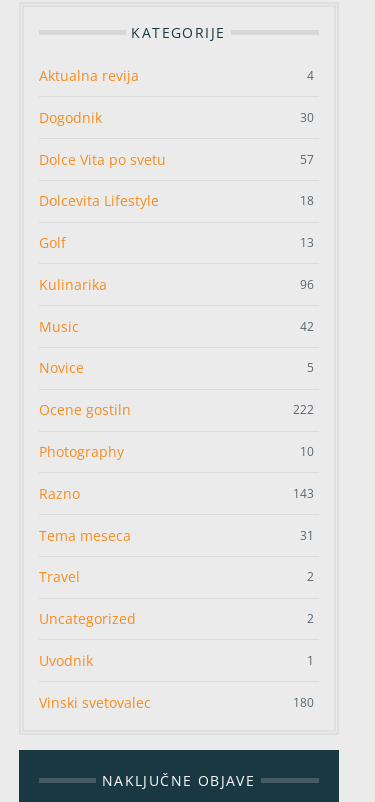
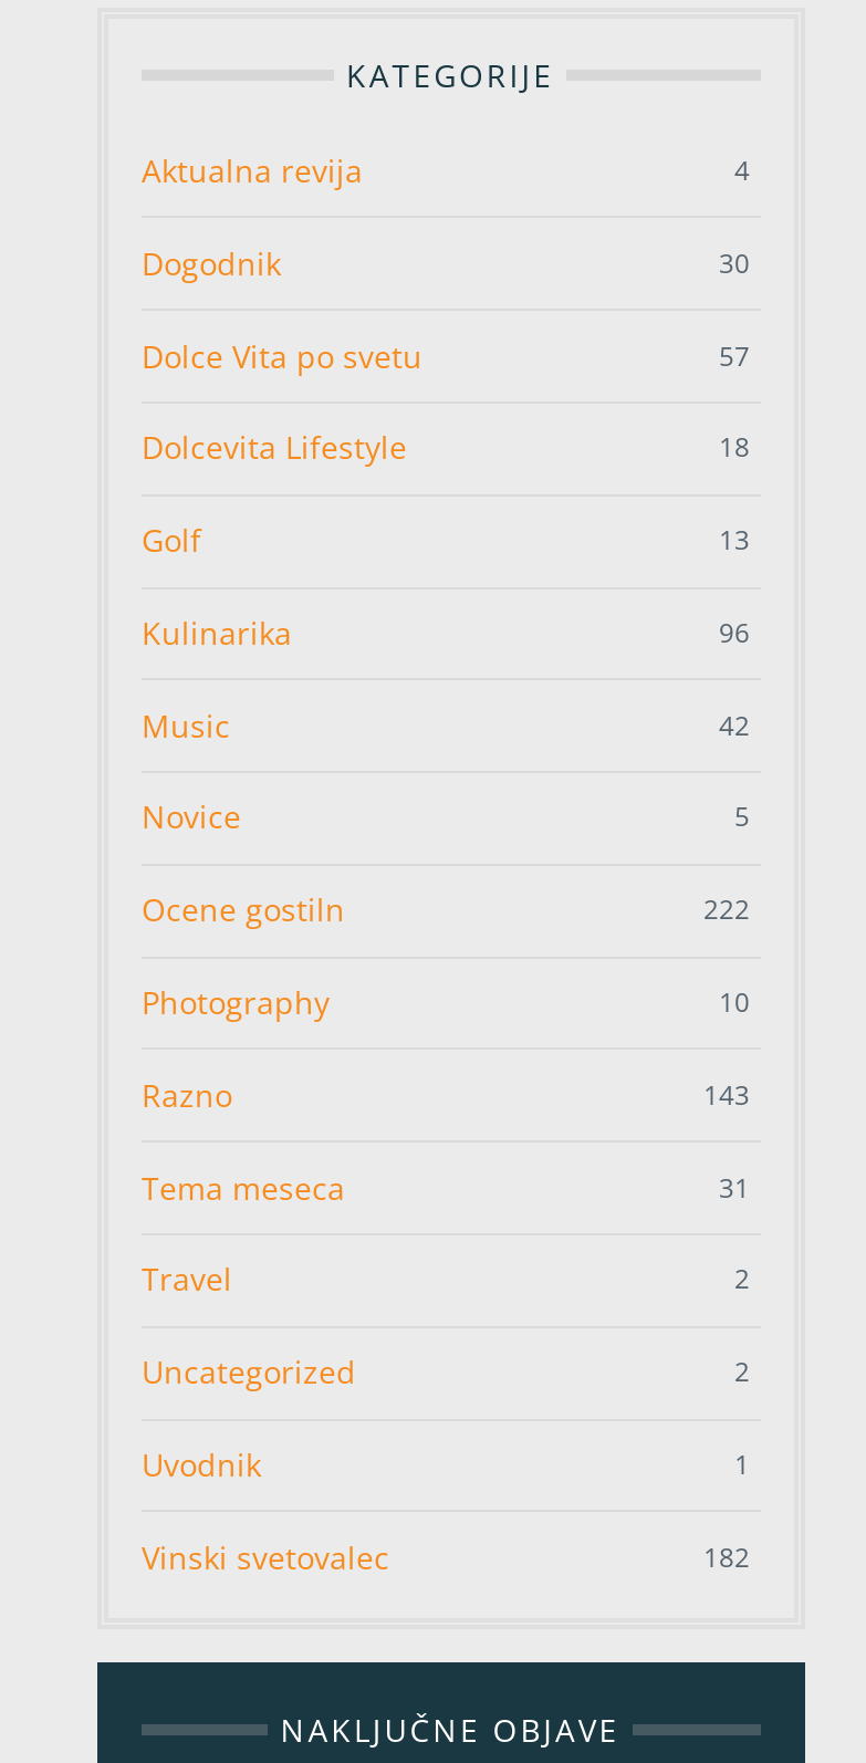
[293,694,314,711] 180 -> [703,1538,750,1575] 182

